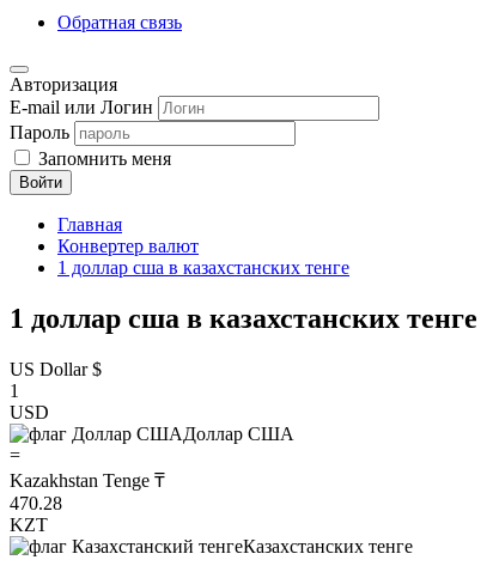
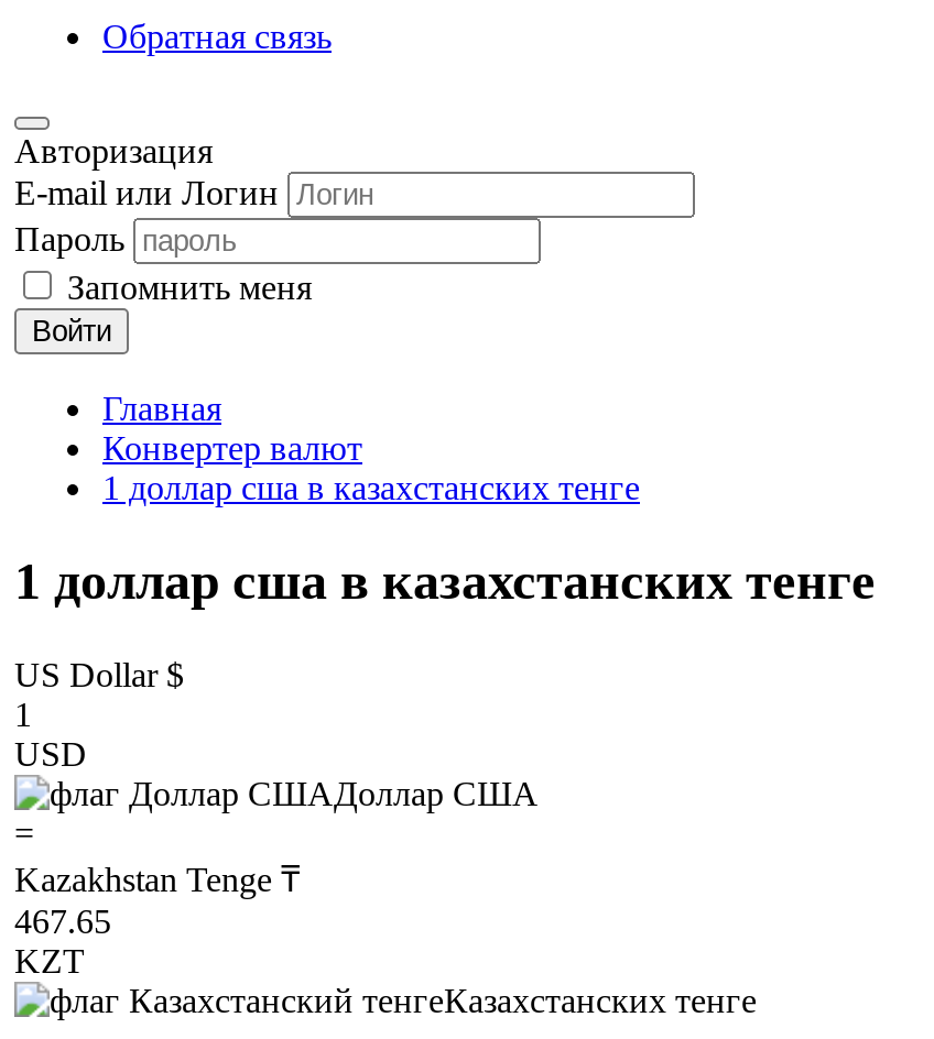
[10,493,62,513] 470.28 -> [14,902,111,940] 467.65

